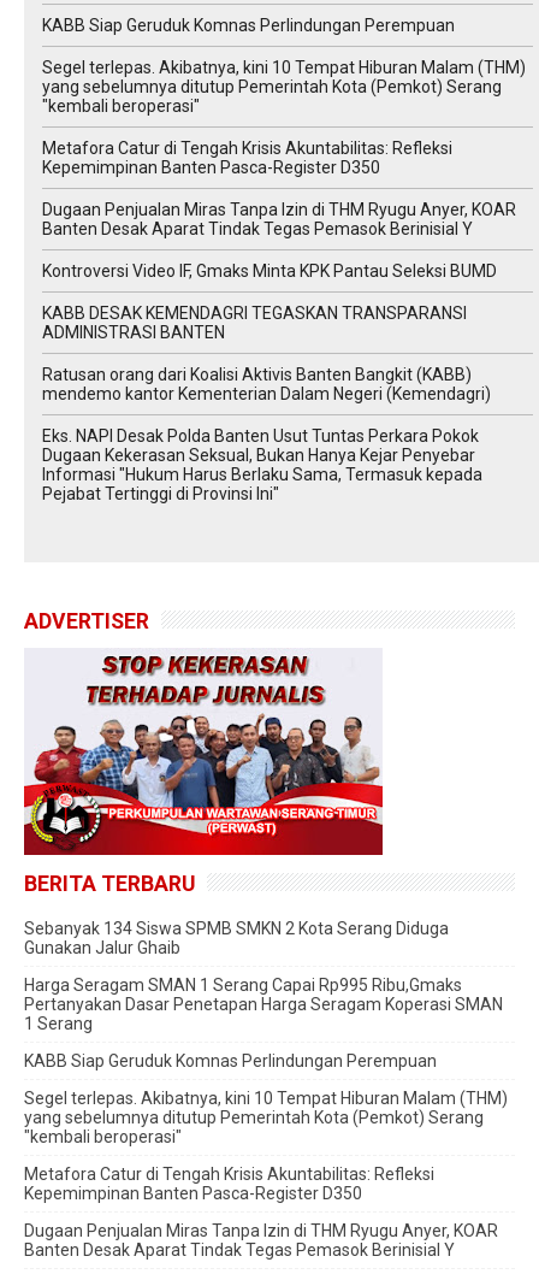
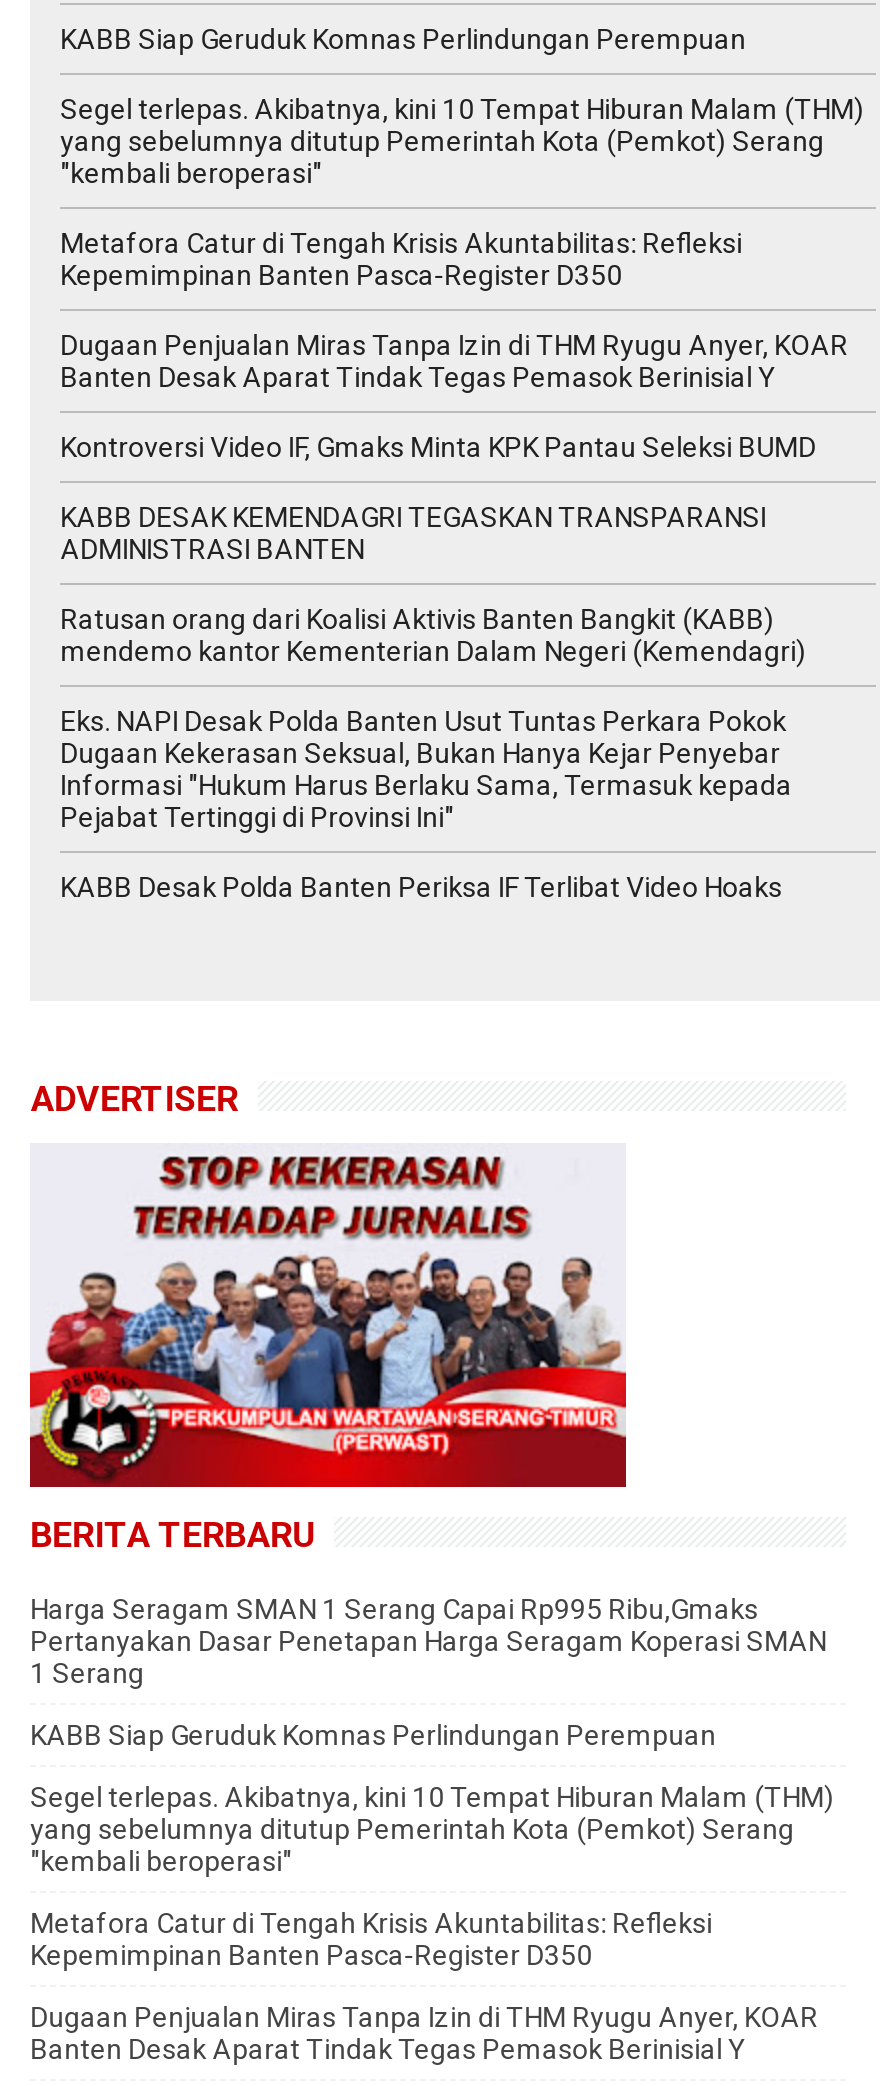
none -> [60,872,794,904] KABB Desak Polda Banten Periksa IF Terlibat Video Hoaks
moved [23,610,384,896] -> [28,1080,628,1556]: [image] | ADVERTISER | BERITA TERBARU
[24,919,449,958] Sebanyak 134 Siswa SPMB SMKN 2 Kota Serang Diduga | Gunakan Jalur Ghaib -> none

